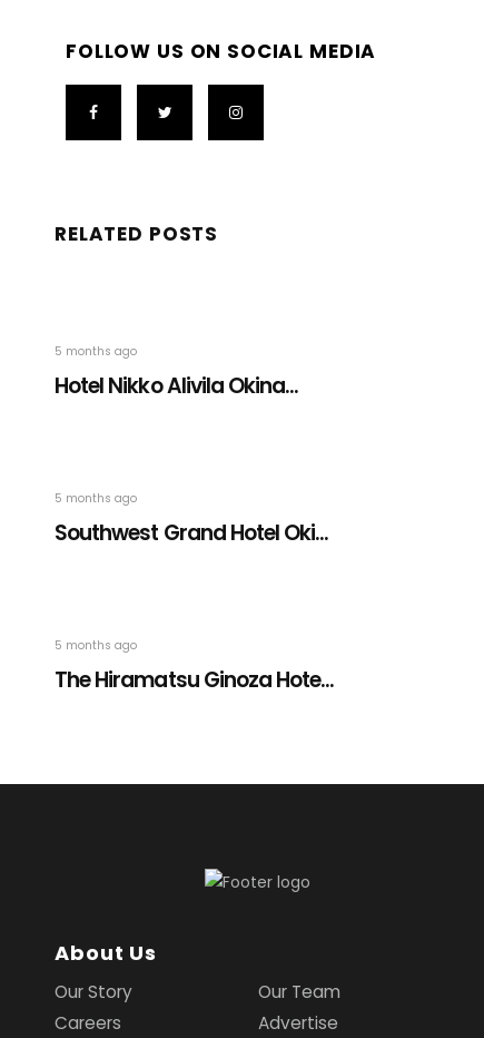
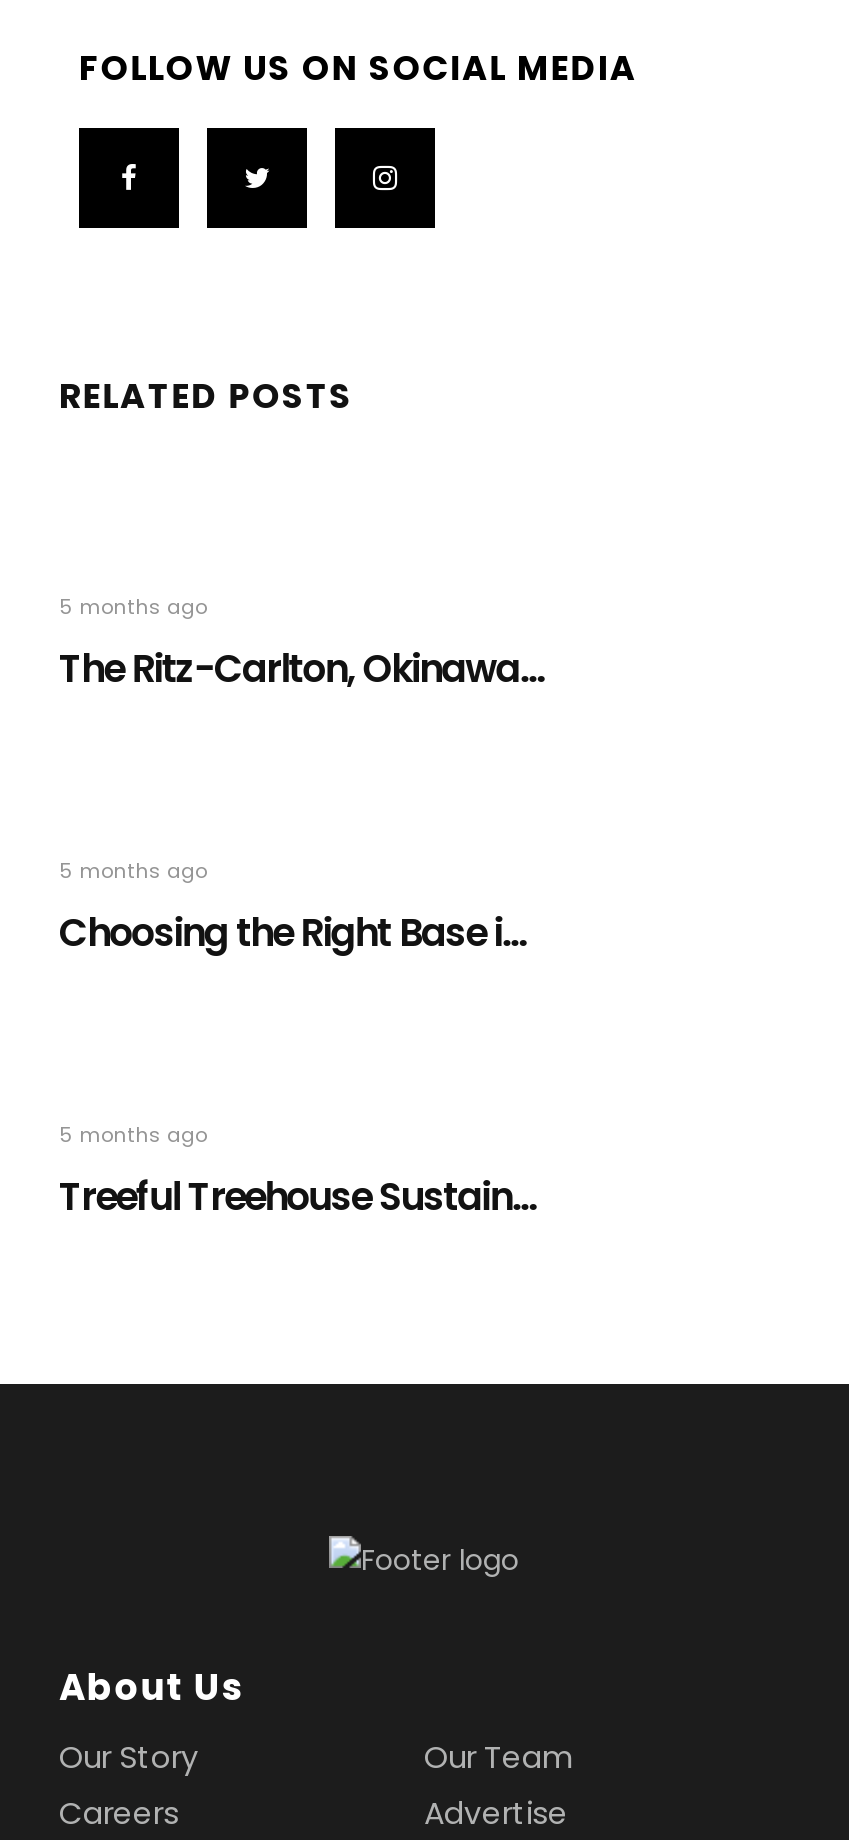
[55,370,299,400] Hotel Nikko Alivila Okina... -> [59,641,544,695] The Ritz-Carlton, Okinawa...
[55,517,329,548] Southwest Grand Hotel Oki... -> [59,905,526,959] Choosing the Right Base i...
[55,664,334,695] The Hiramatsu Ginoza Hote... -> [59,1169,536,1223] Treeful Treehouse Sustain...

